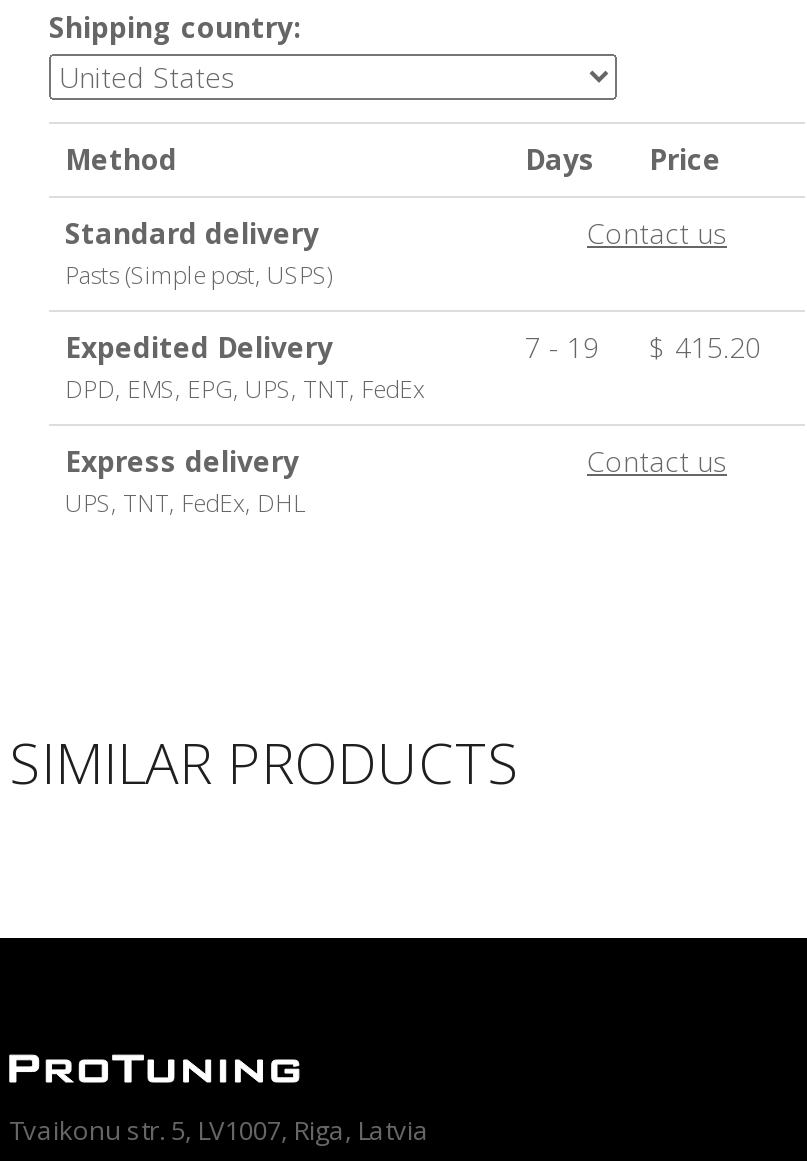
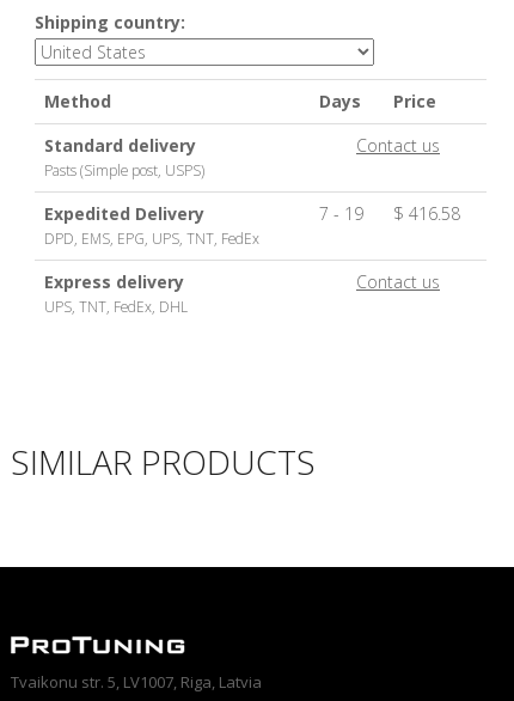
[525,329,761,367] 7 - 19 $ 415.20 -> [319,203,460,225] 7 - 19 $ 416.58

